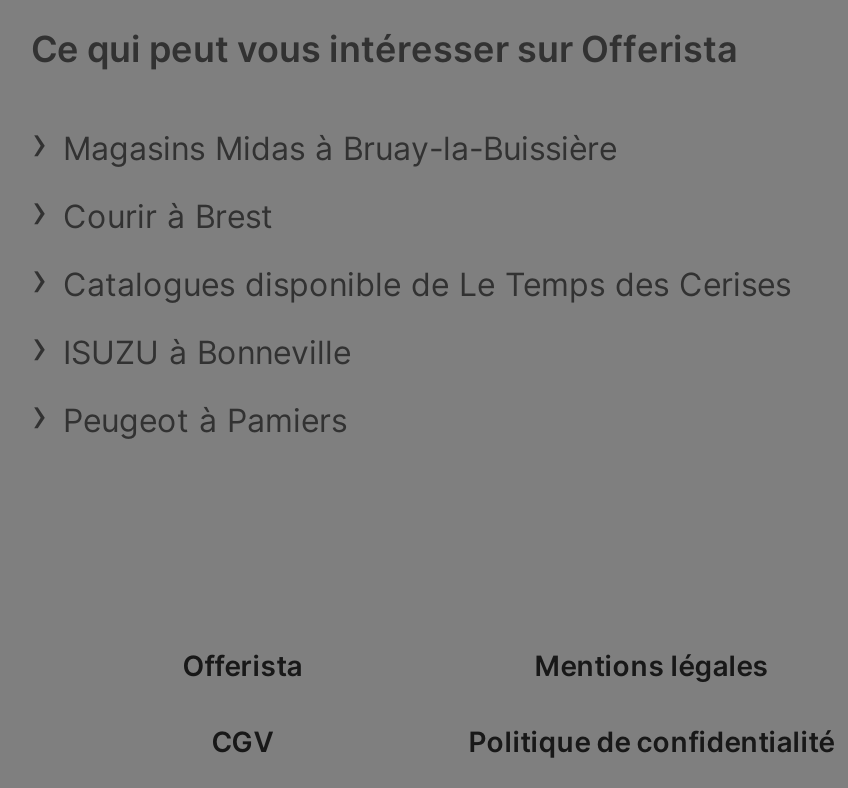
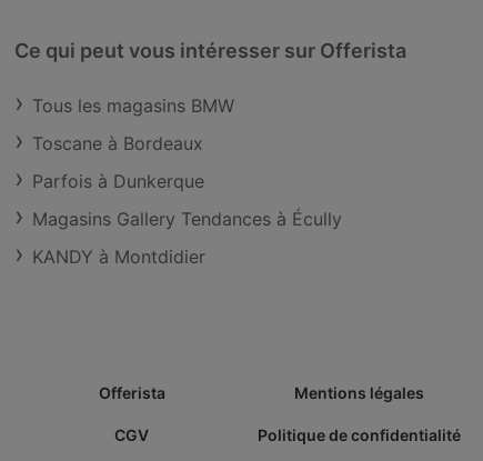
[63,128,617,168] Magasins Midas à Bruay-la-Buissière -> [32,94,234,117] Tous les magasins BMW
[63,196,273,236] Courir à Brest -> [32,132,203,154] Toscane à Bordeaux
[63,264,791,304] Catalogues disponible de Le Temps des Cerises -> [32,170,204,192] Parfois à Dunkerque
[63,332,351,372] ISUZU à Bonneville -> [32,208,342,230] Magasins Gallery Tendances à Écully
[63,400,347,440] Peugeot à Pamiers -> [32,245,205,268] KANDY à Montdidier

